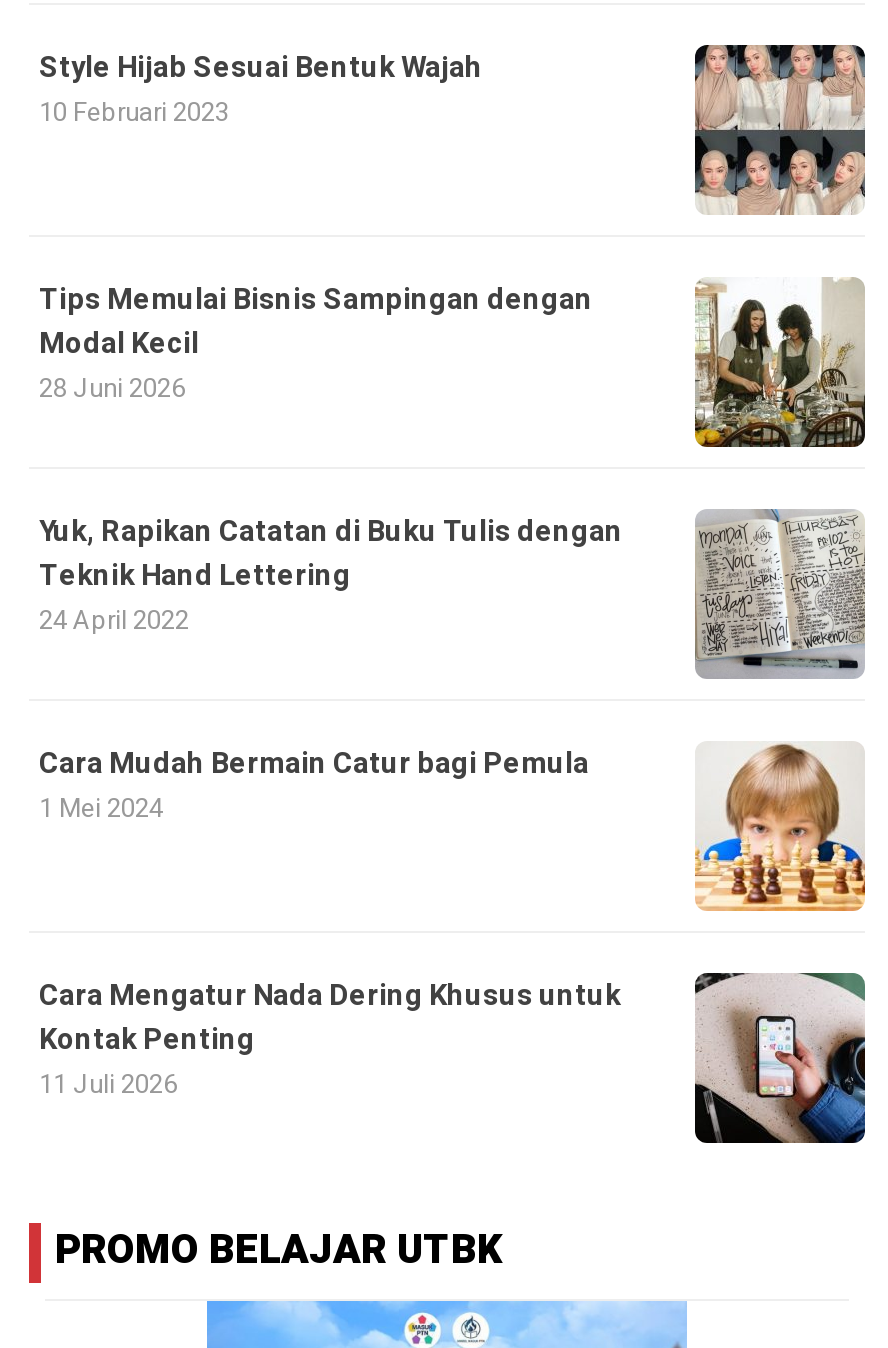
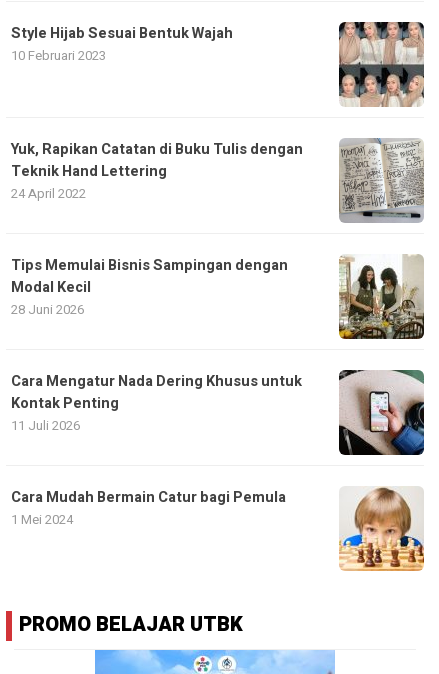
moved [39,279,593,407] -> [11,255,288,319]: Tips Memulai Bisnis Sampingan dengan | Modal Kecil | 28 Juni 2026
moved [39,506,869,678] -> [11,137,426,223]: [image] | Yuk, Rapikan Catatan di Buku Tulis dengan | Teknik Hand Lettering | 24 April 2022
moved [39,743,589,827] -> [11,487,286,529]: Cara Mudah Bermain Catur bagi Pemula | 1 Mei 2024
moved [695,742,867,912] -> [338,487,425,572]: [image]
moved [39,970,869,1146] -> [11,369,426,457]: [image] | Cara Mengatur Nada Dering Khusus untuk | Kontak Penting | 11 Juli 2026

